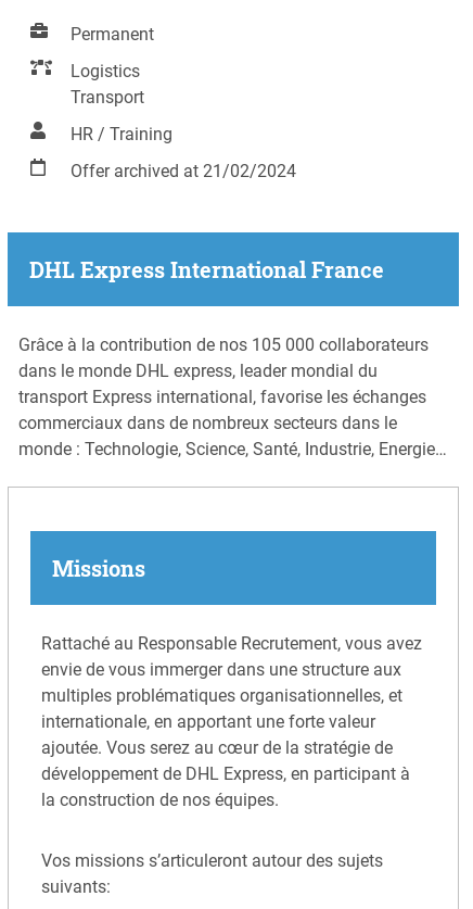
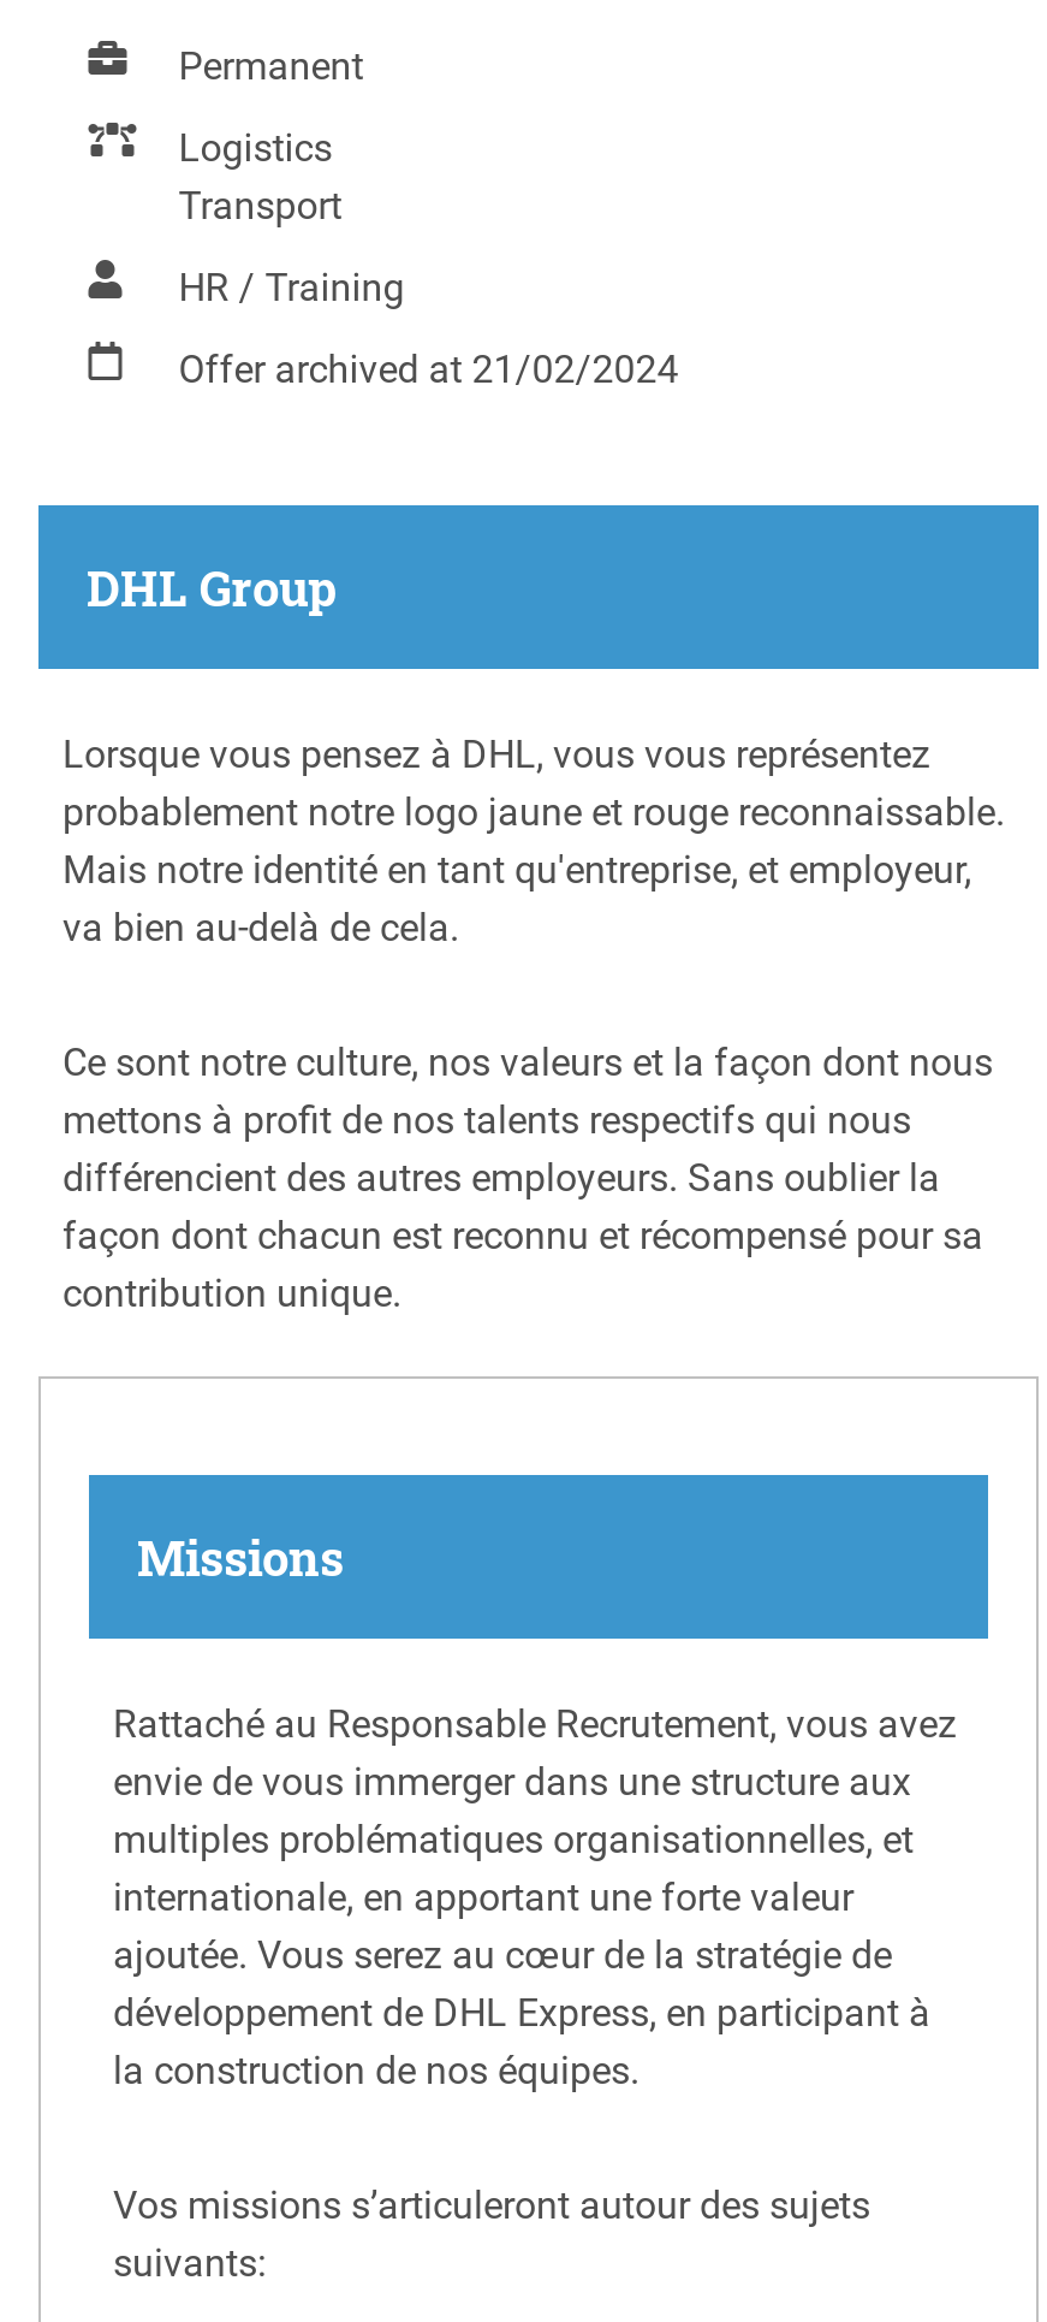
[18,256,447,460] DHL Express International France | Grâce à la contribution de nos 105 000 collaborateurs | dans le monde DHL express, leader mondial du | transport Express international, favorise les échanges | commerciaux dans de nombreux secteurs dans le | monde : Technologie, Science, Santé, Industrie, Energie… -> [63,557,1005,1317] DHL Group | Lorsque vous pensez à DHL, vous vous représentez | probablement notre logo jaune et rouge reconnaissable. | Mais notre identité en tant qu'entreprise, et employeur, | va bien au-delà de cela. | Ce sont notre culture, nos valeurs et la façon dont nous | mettons à profit de nos talents respectifs qui nous | différencient des autres employeurs. Sans oublier la | façon dont chacun est reconnu et récompensé pour sa | contribution unique.

